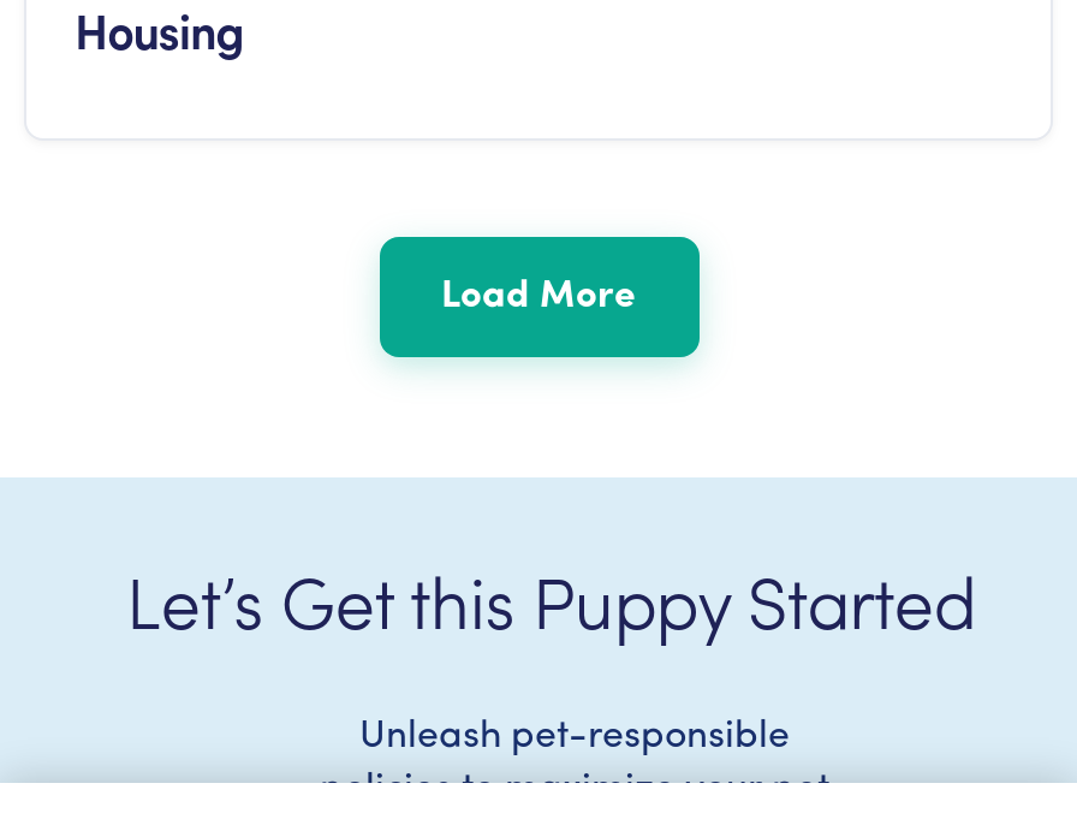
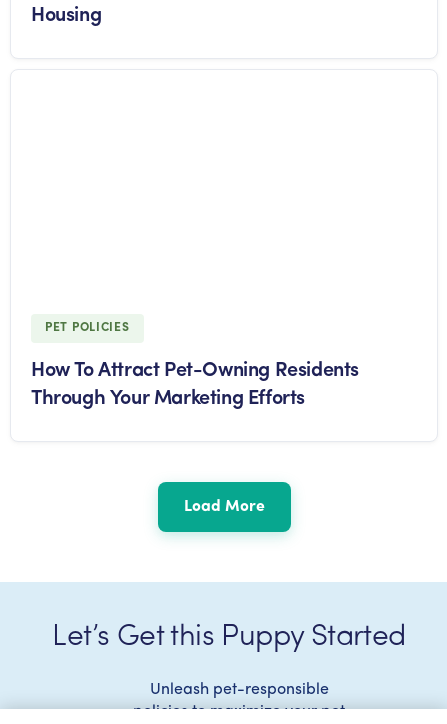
none -> [31,322,359,409] PET POLICIES | How To Attract Pet-Owning Residents | Through Your Marketing Efforts

